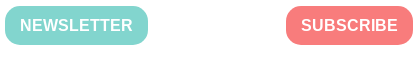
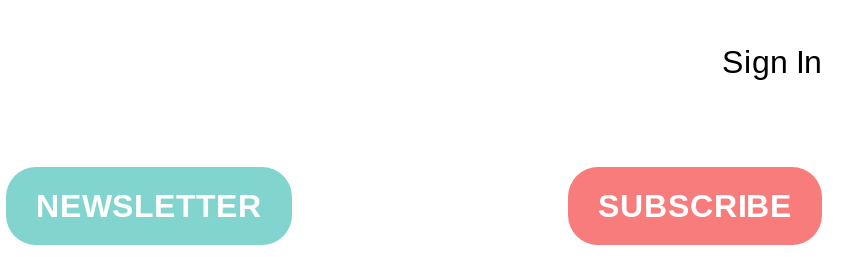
none -> [722,45,822,79] Sign In

